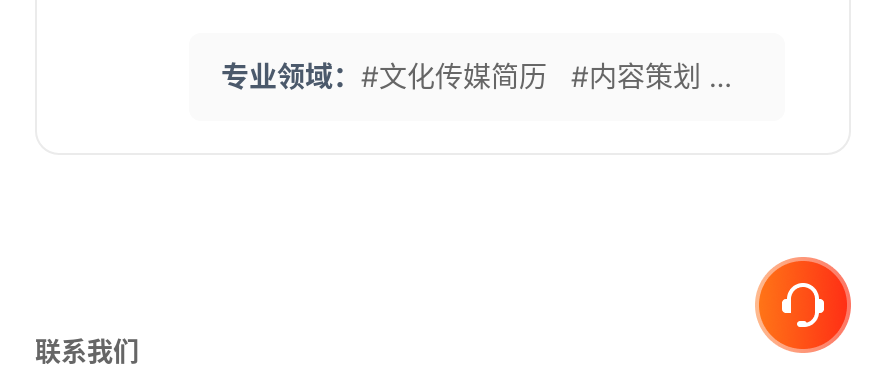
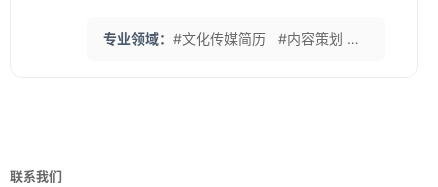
[753,255,853,355] [image] -> none

